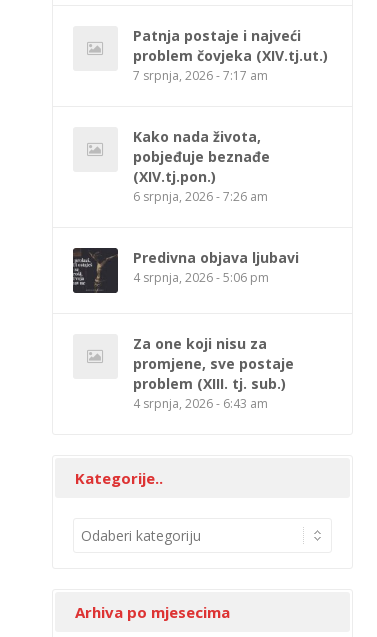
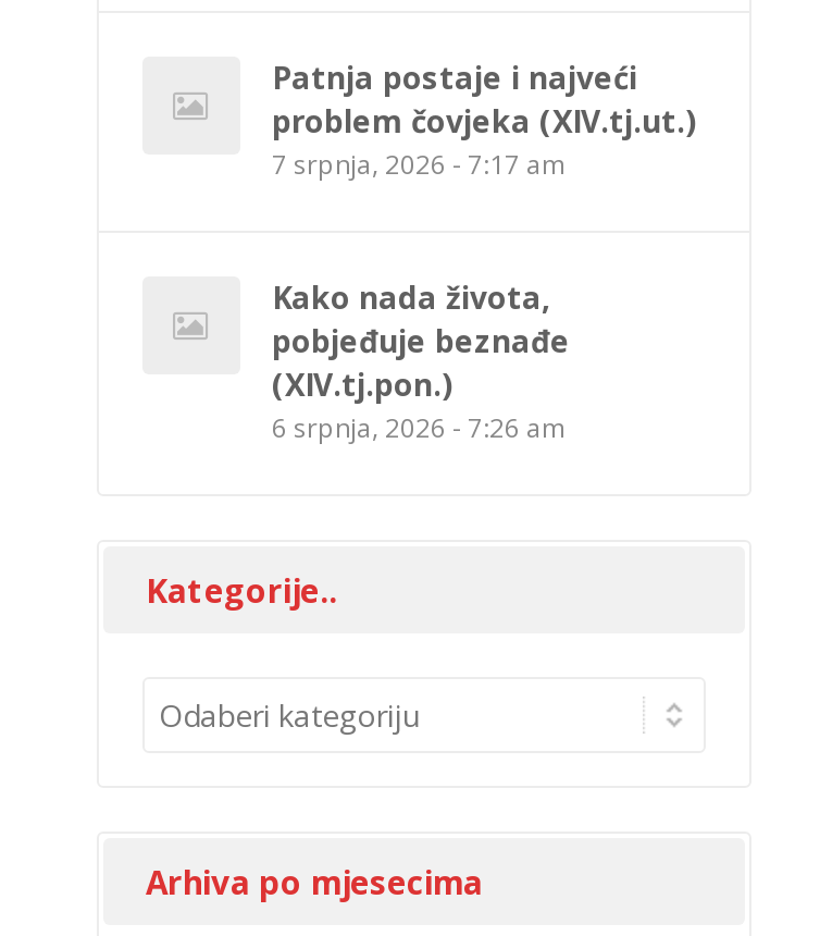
[72,247,298,294] [image] | Predivna objava ljubavi | 4 srpnja, 2026 - 5:06 pm -> none
[132,334,293,412] Za one koji nisu za | promjene, sve postaje | problem (XIII. tj. sub.) | 4 srpnja, 2026 - 6:43 am -> none

